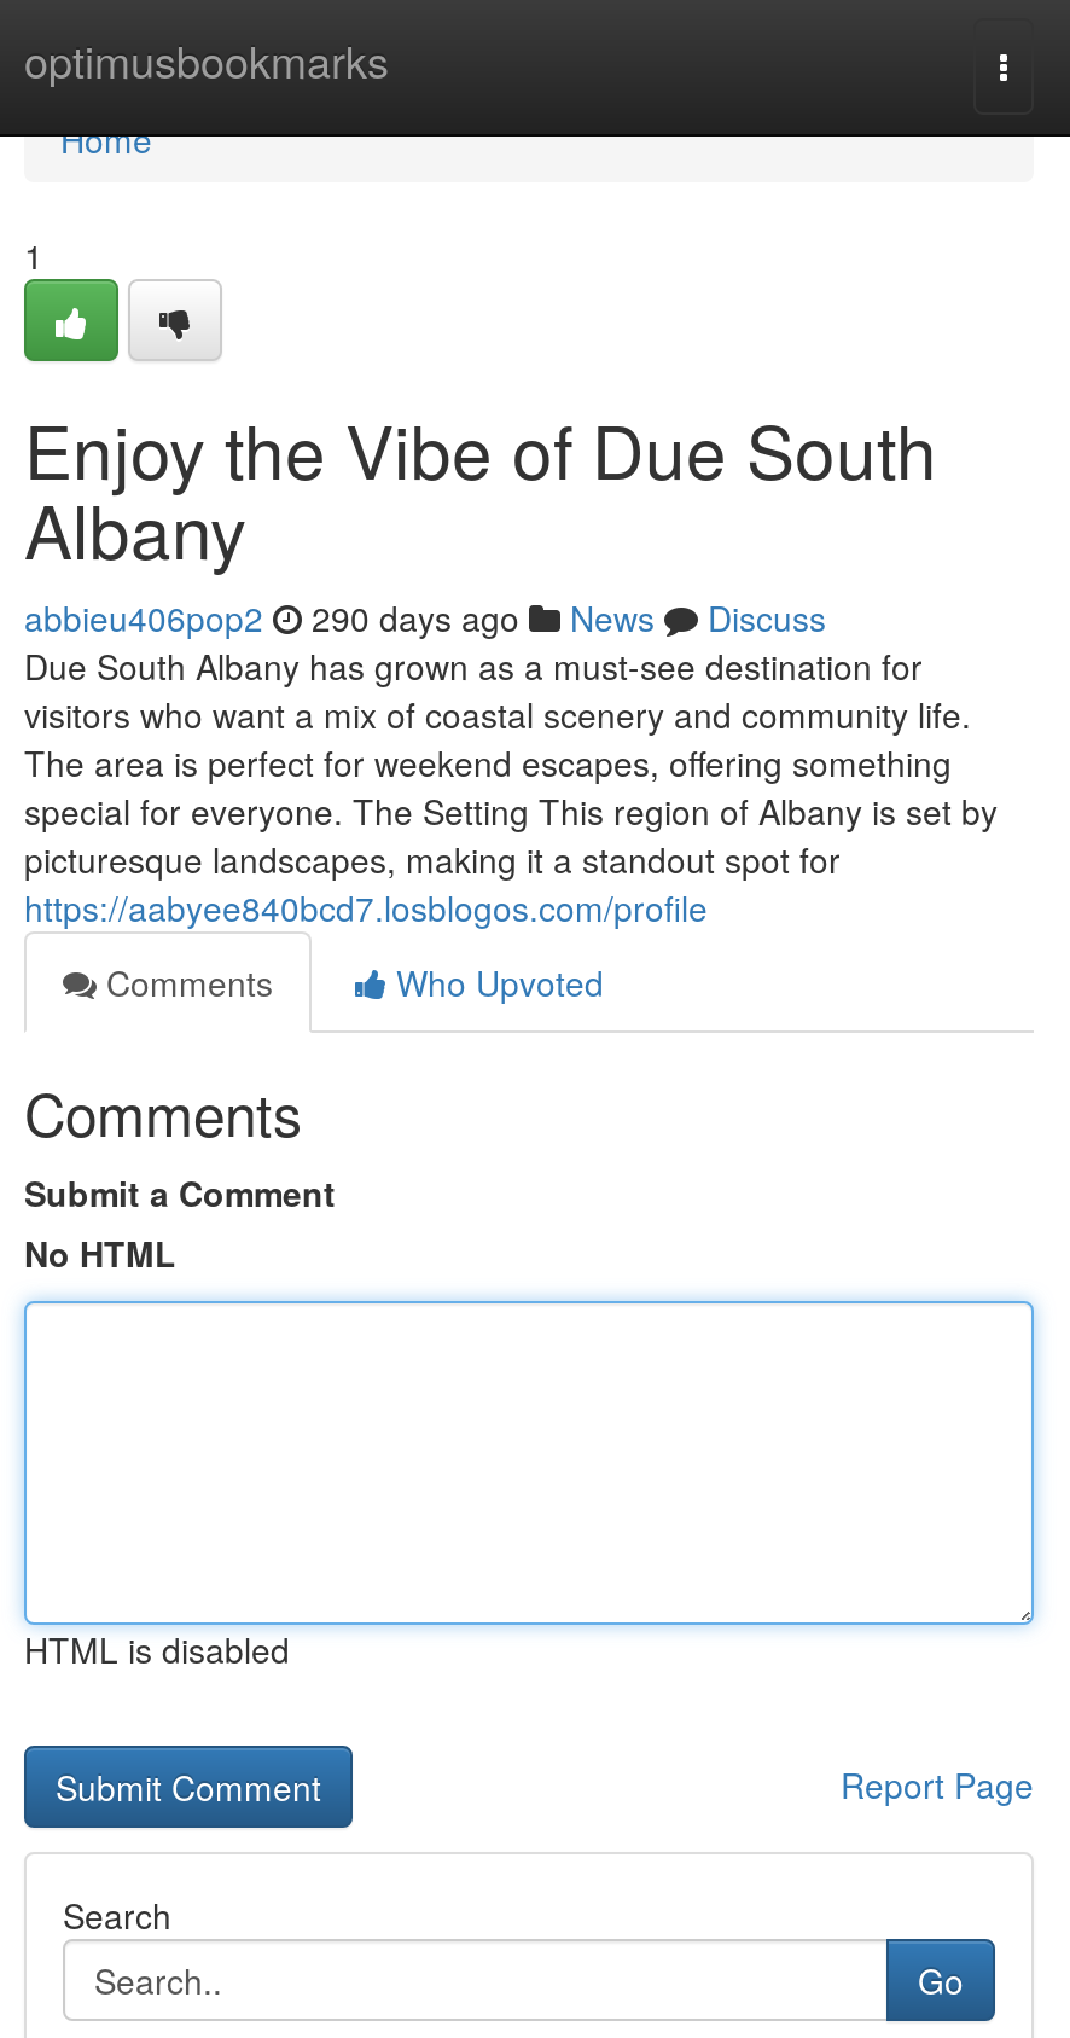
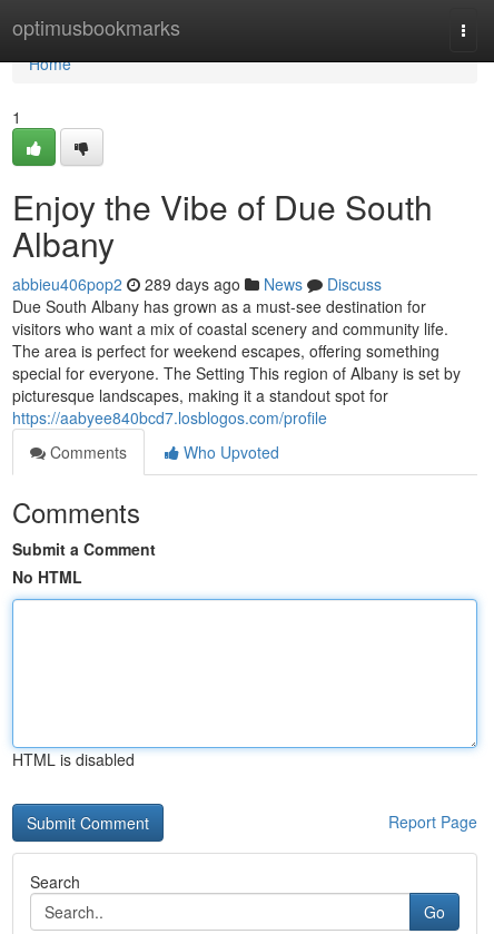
[24,593,826,641] abbieu406pop2 290 days ago News Discuss -> [12,273,382,295] abbieu406pop2 289 days ago News Discuss

